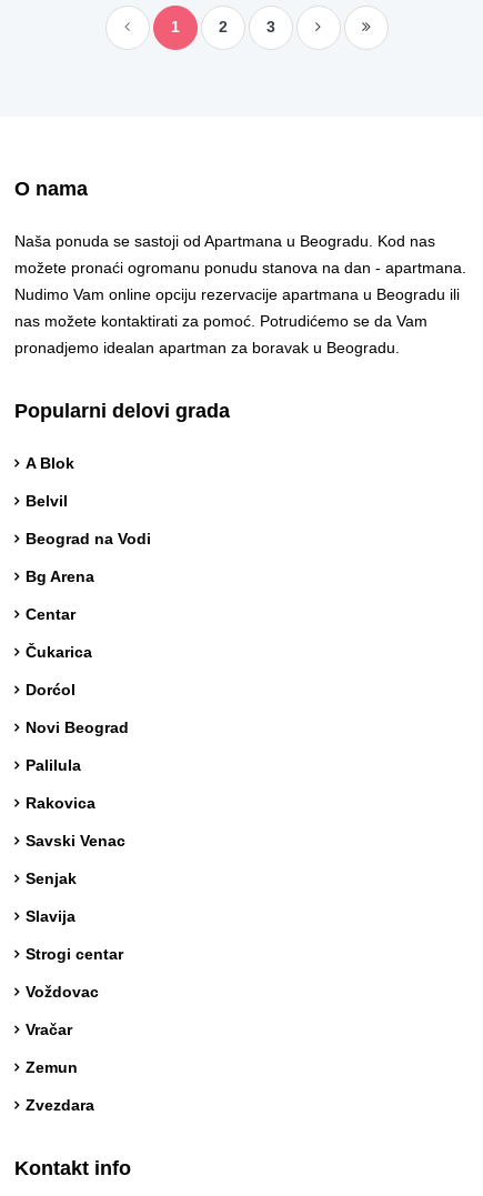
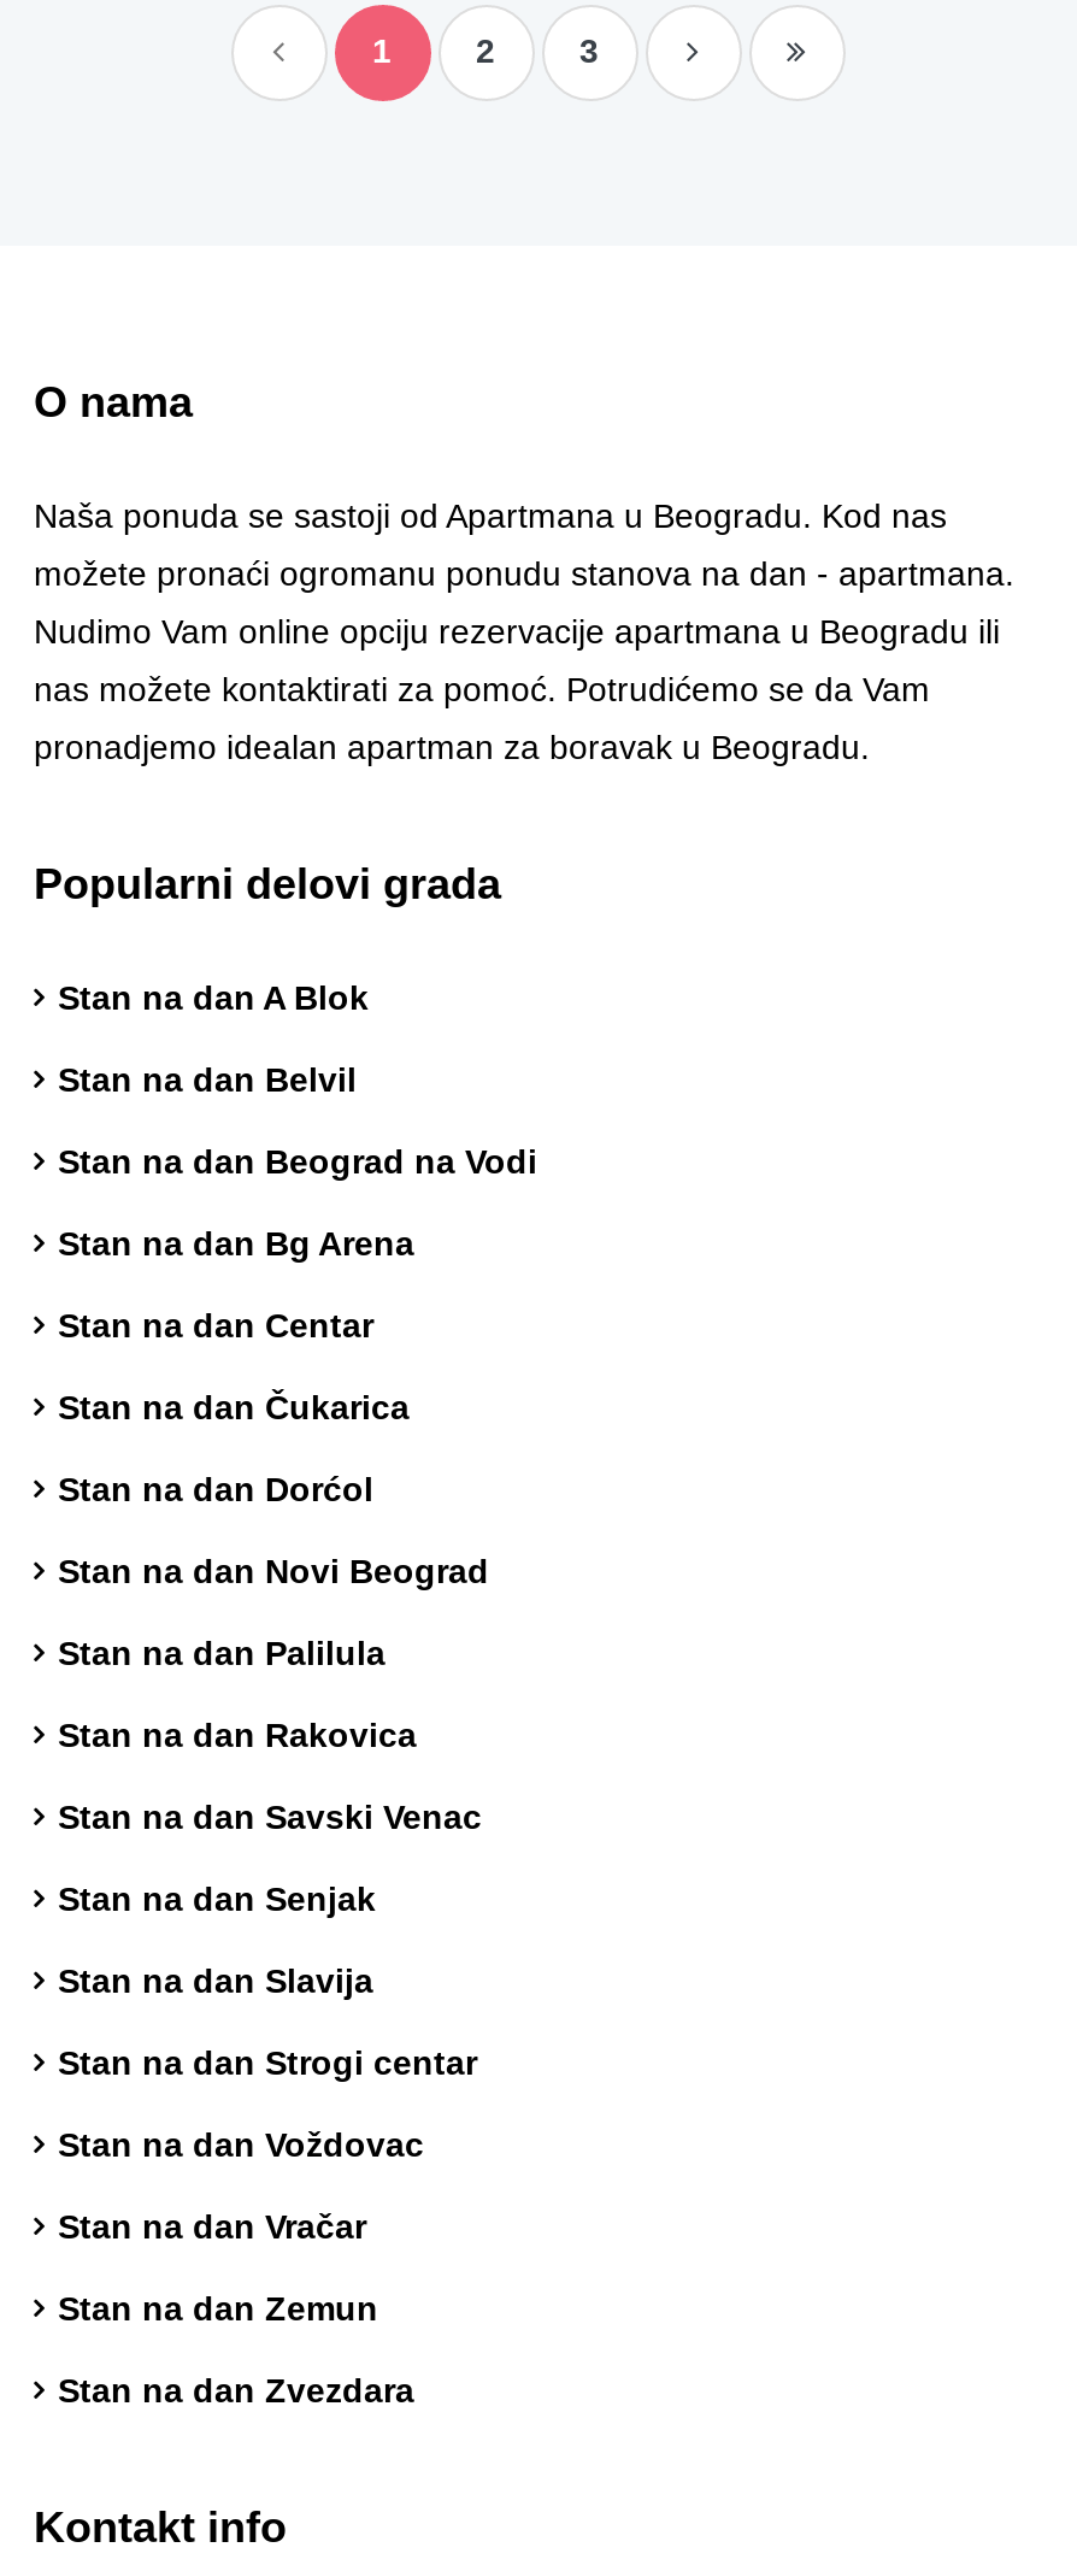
[26,454,74,472] A Blok -> [58,979,369,1017] Stan na dan A Blok
[26,492,68,509] Belvil -> [58,1061,357,1099] Stan na dan Belvil
[26,529,151,547] Beograd na Vodi -> [58,1143,537,1181] Stan na dan Beograd na Vodi
[26,567,94,585] Bg Arena -> [58,1225,414,1263] Stan na dan Bg Arena
[26,605,76,623] Centar -> [58,1306,373,1345] Stan na dan Centar
[26,643,92,660] Čukarica -> [58,1388,410,1427] Stan na dan Čukarica
[26,680,76,698] Dorćol -> [58,1470,373,1509] Stan na dan Dorćol
[26,718,129,736] Novi Beograd -> [58,1552,489,1591] Stan na dan Novi Beograd
[26,756,81,774] Palilula -> [58,1634,386,1673] Stan na dan Palilula
[26,794,95,811] Rakovica -> [58,1716,417,1755] Stan na dan Rakovica
[26,831,125,849] Savski Venac -> [58,1798,482,1837] Stan na dan Savski Venac
[26,869,77,887] Senjak -> [58,1880,376,1918] Stan na dan Senjak
[26,907,76,925] Slavija -> [58,1962,373,2000] Stan na dan Slavija
[26,945,123,962] Strogi centar -> [58,2044,477,2082] Stan na dan Strogi centar
[26,982,99,1000] Voždovac -> [58,2126,424,2164] Stan na dan Voždovac
[26,1020,72,1038] Vračar -> [58,2208,366,2246] Stan na dan Vračar
[26,1058,78,1076] Zemun -> [58,2290,378,2328] Stan na dan Zemun
[26,1096,94,1113] Zvezdara -> [58,2371,414,2410] Stan na dan Zvezdara

